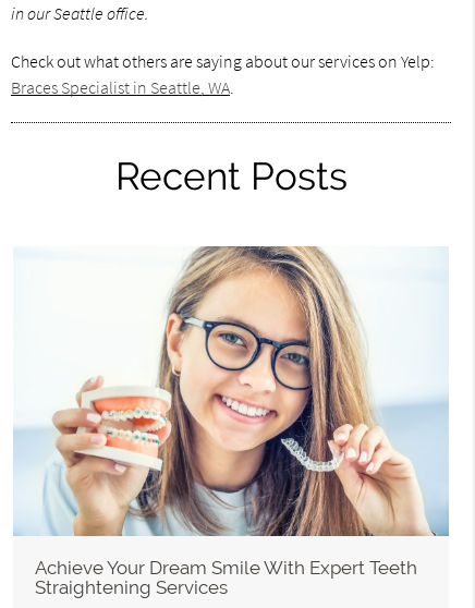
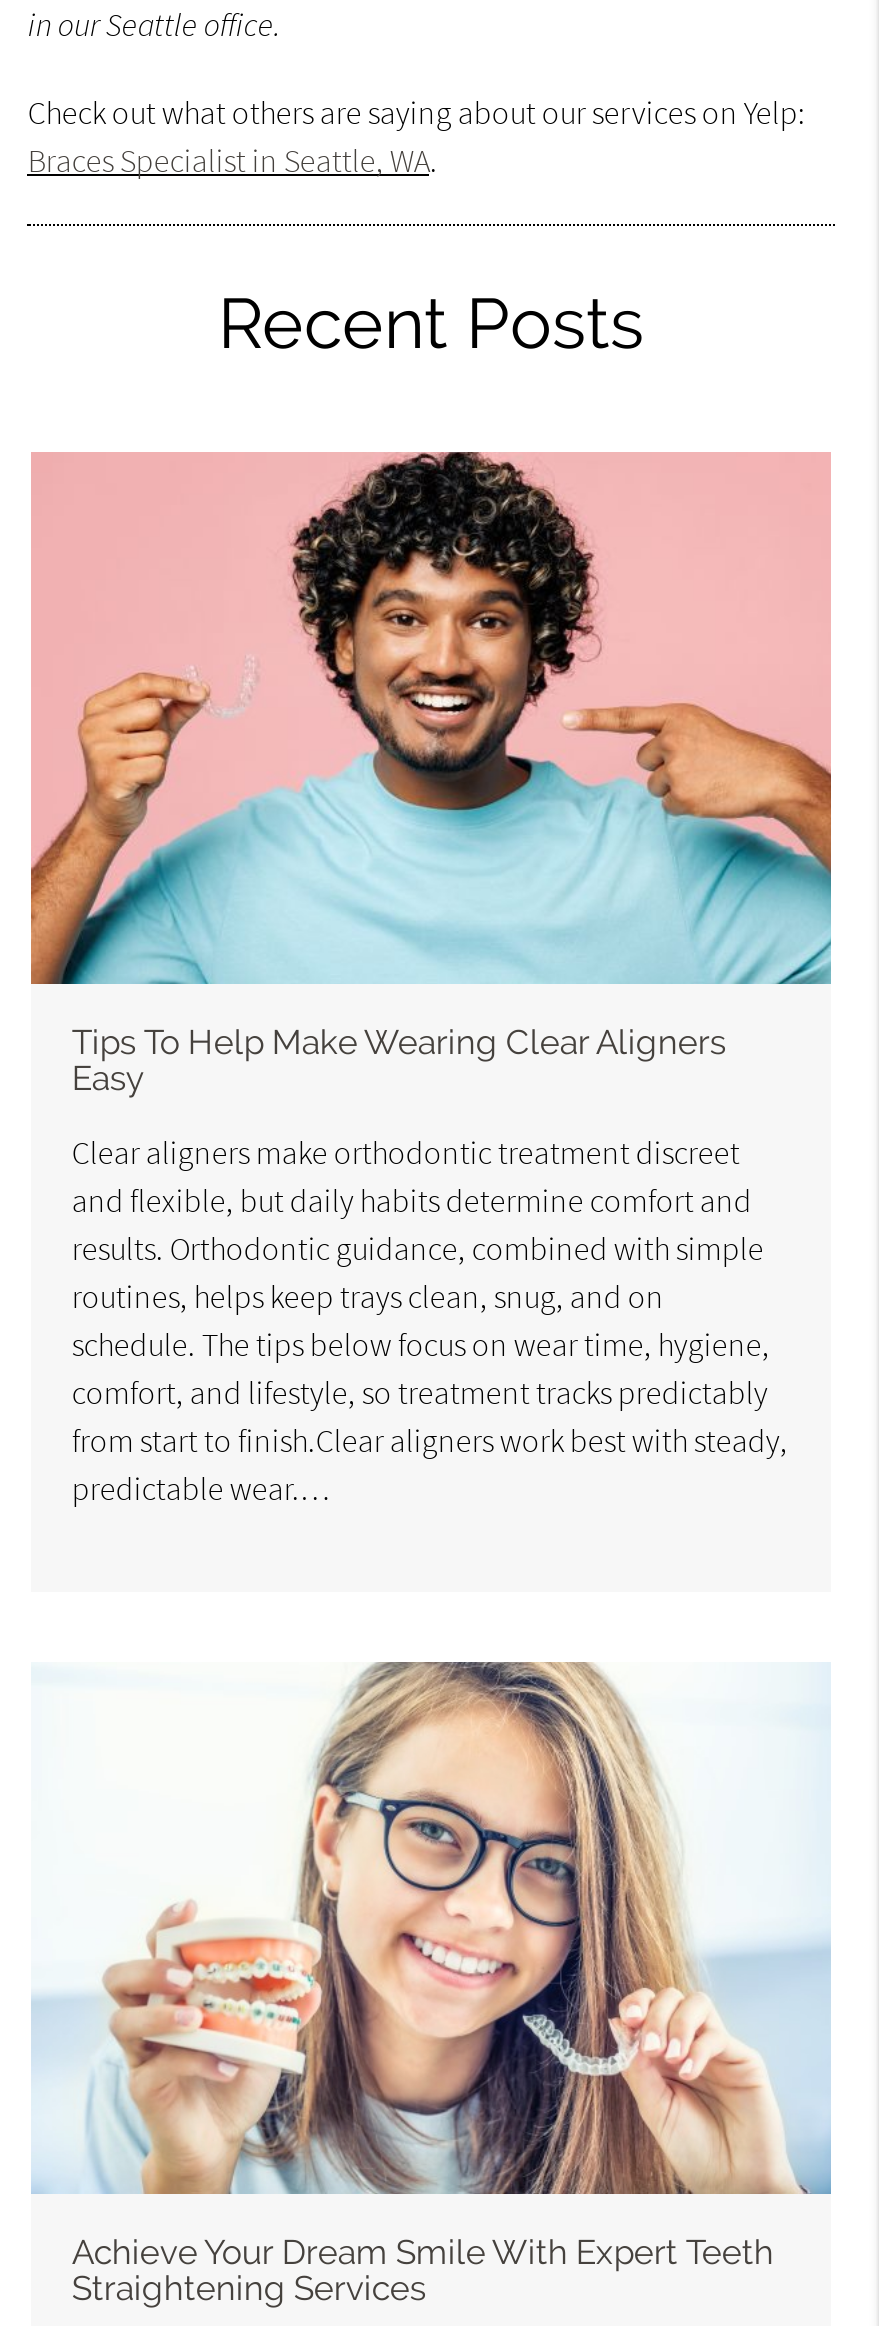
none -> [29,452,833,1508] [image] | Tips To Help Make Wearing Clear Aligners | Easy | Clear aligners make orthodontic treatment discreet | and flexible, but daily habits determine comfort and | results. Orthodontic guidance, combined with simple | routines, helps keep trays clean, snug, and on | schedule. The tips below focus on wear time, hygiene, | comfort, and lifestyle, so treatment tracks predictably | from start to finish.Clear aligners work best with steady, | predictable wear.…

